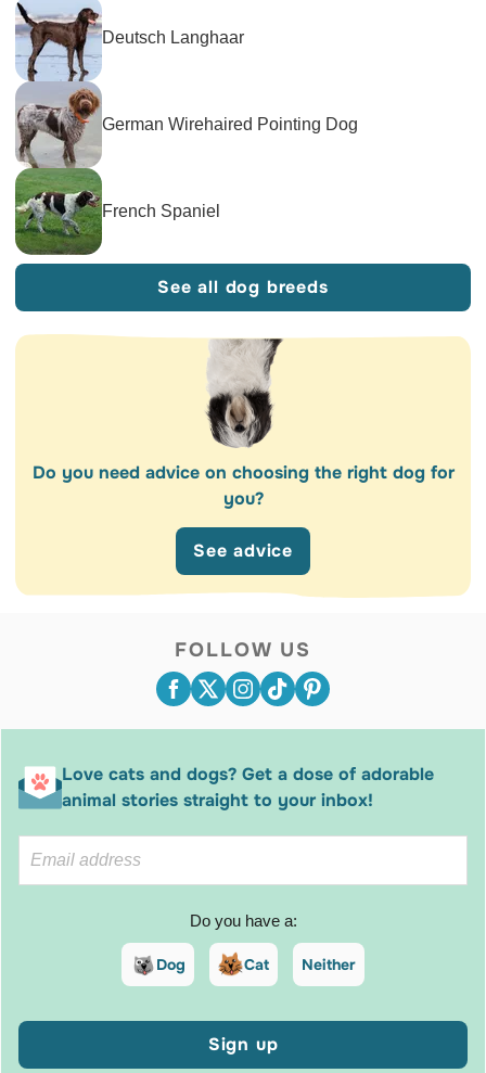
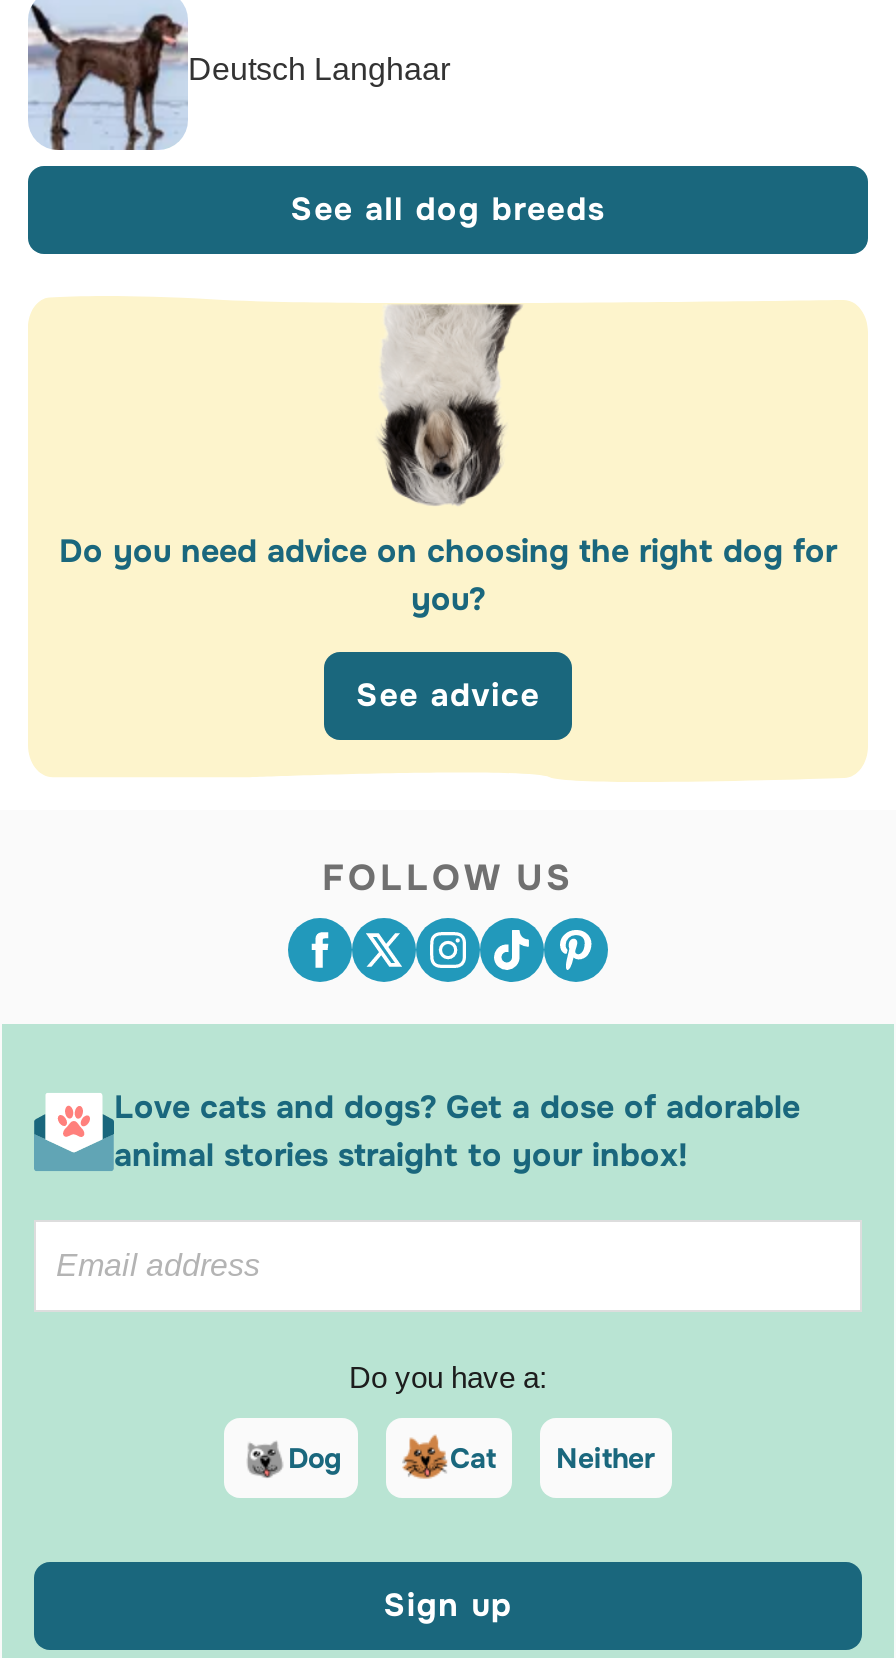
[14,81,358,256] [image] | German Wirehaired Pointing Dog -> none
[102,201,220,222] French Spaniel -> none

